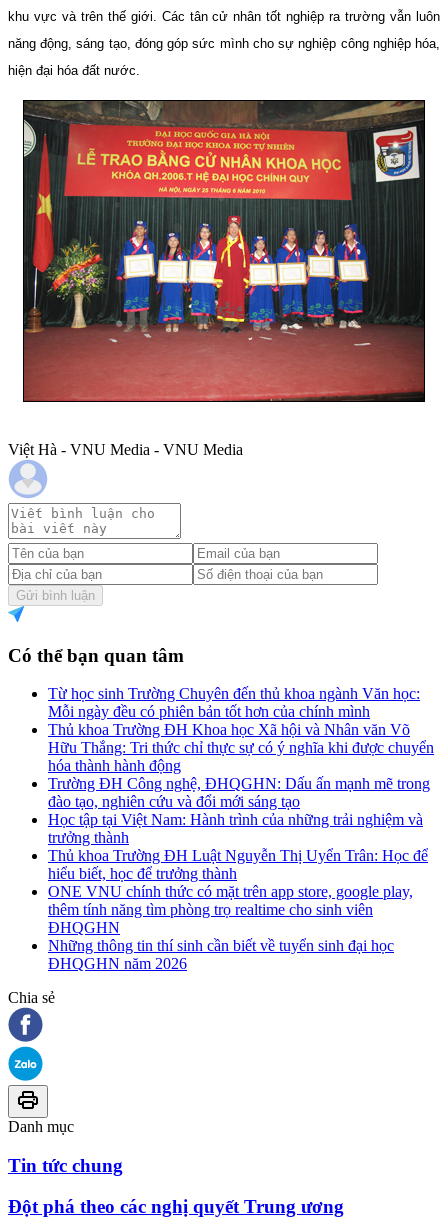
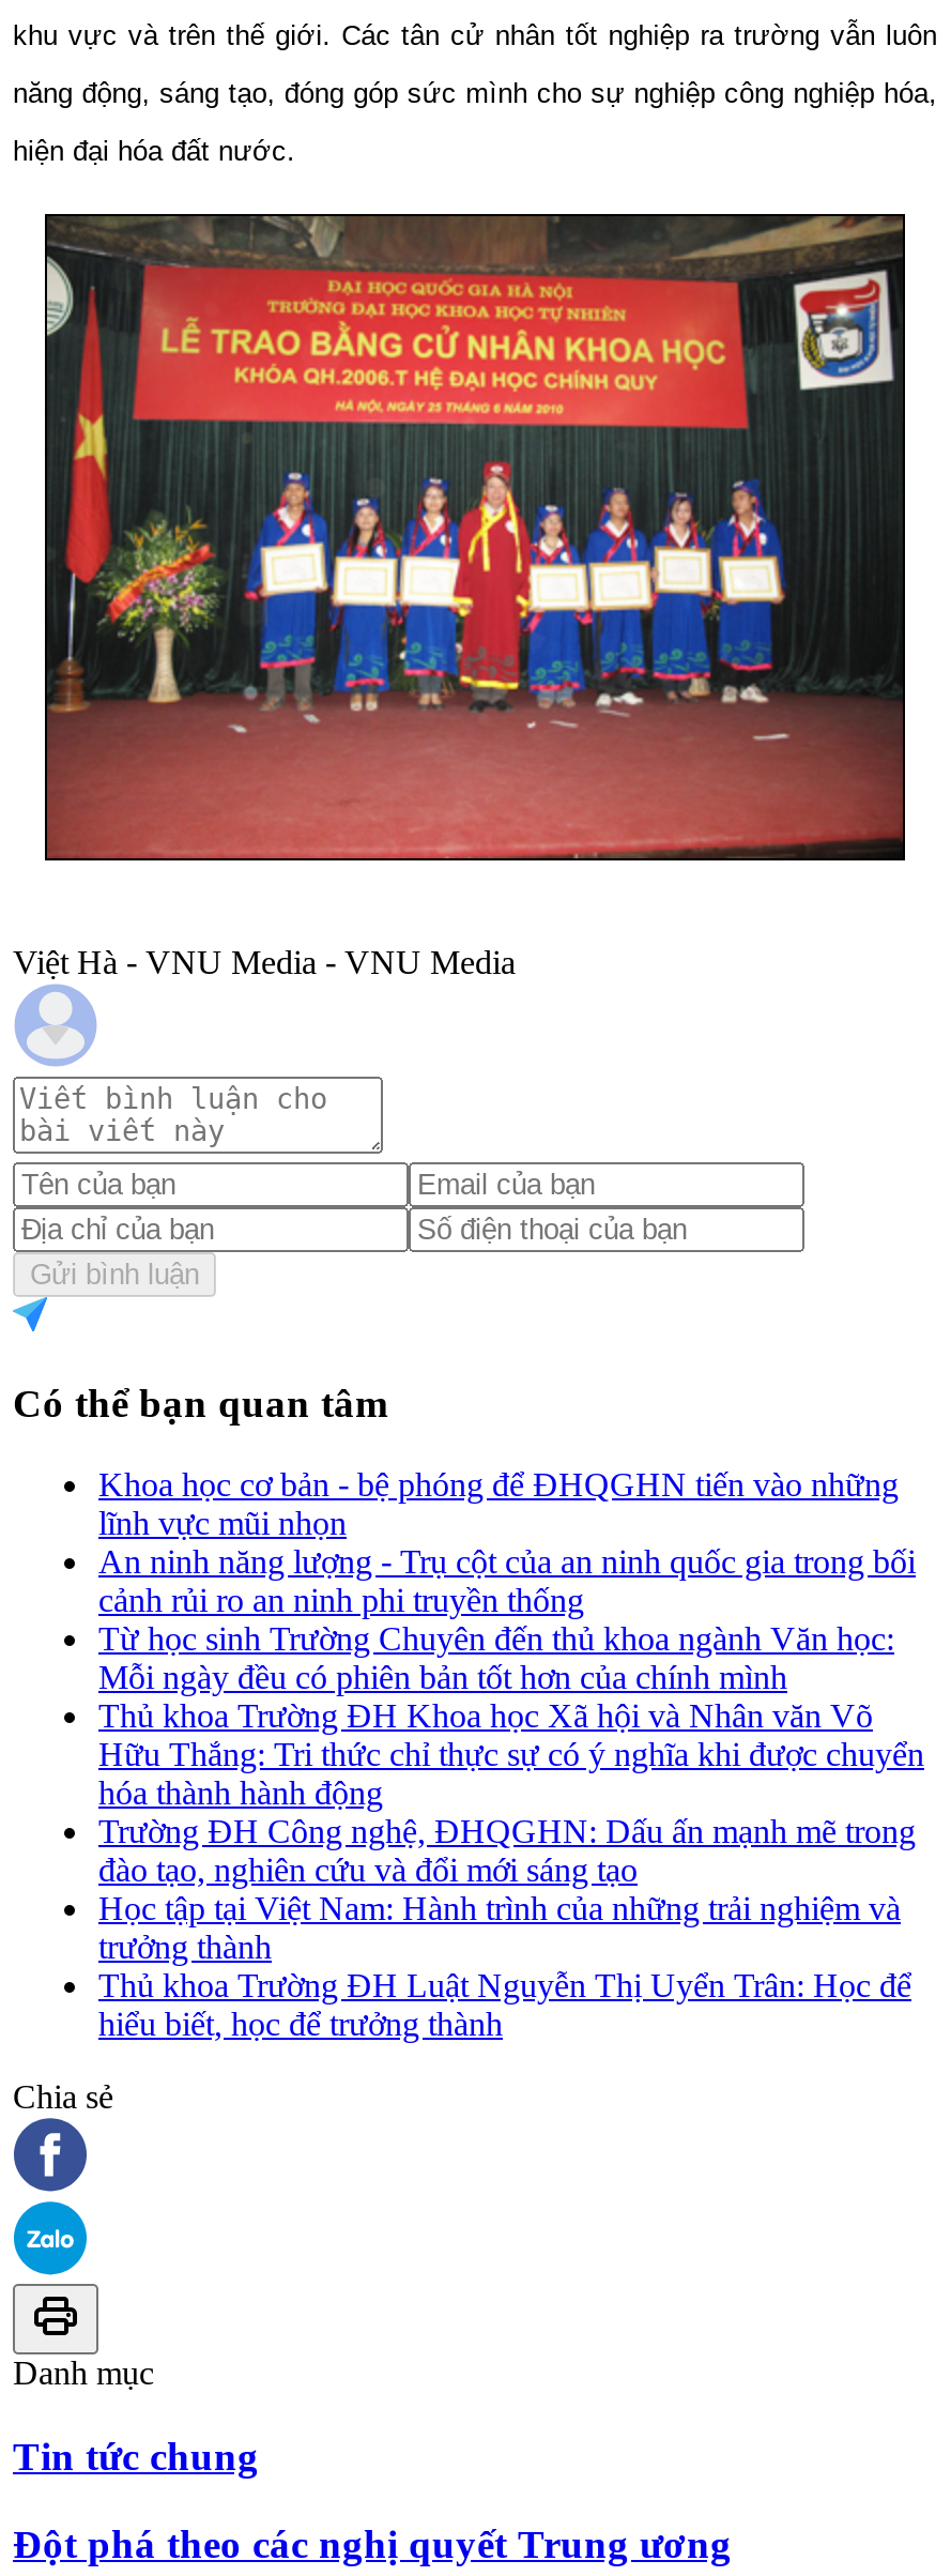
none -> [98,1467,916,1619] Khoa học cơ bản - bệ phóng để ĐHQGHN tiến vào những | lĩnh vực mũi nhọn | An ninh năng lượng - Trụ cột của an ninh quốc gia trong bối | cảnh rủi ro an ninh phi truyền thống
moved [48,685,434,882] -> [98,1621,924,2042]: Từ học sinh Trường Chuyên đến thủ khoa ngành Văn học: | Mỗi ngày đều có phiên bản tốt hơn của chính mình | Thủ khoa Trường ĐH Khoa học Xã hội và Nhân văn Võ | ... | Thủ khoa Trường ĐH Luật Nguyễn Thị Uyển Trân: Học để | hiểu biết, học để trưởng thành
[48,883,413,972] ONE VNU chính thức có mặt trên app store, google play, | thêm tính năng tìm phòng trọ realtime cho sinh viên | ĐHQGHN | Những thông tin thí sinh cần biết về tuyển sinh đại học | ĐHQGHN năm 2026 -> none

